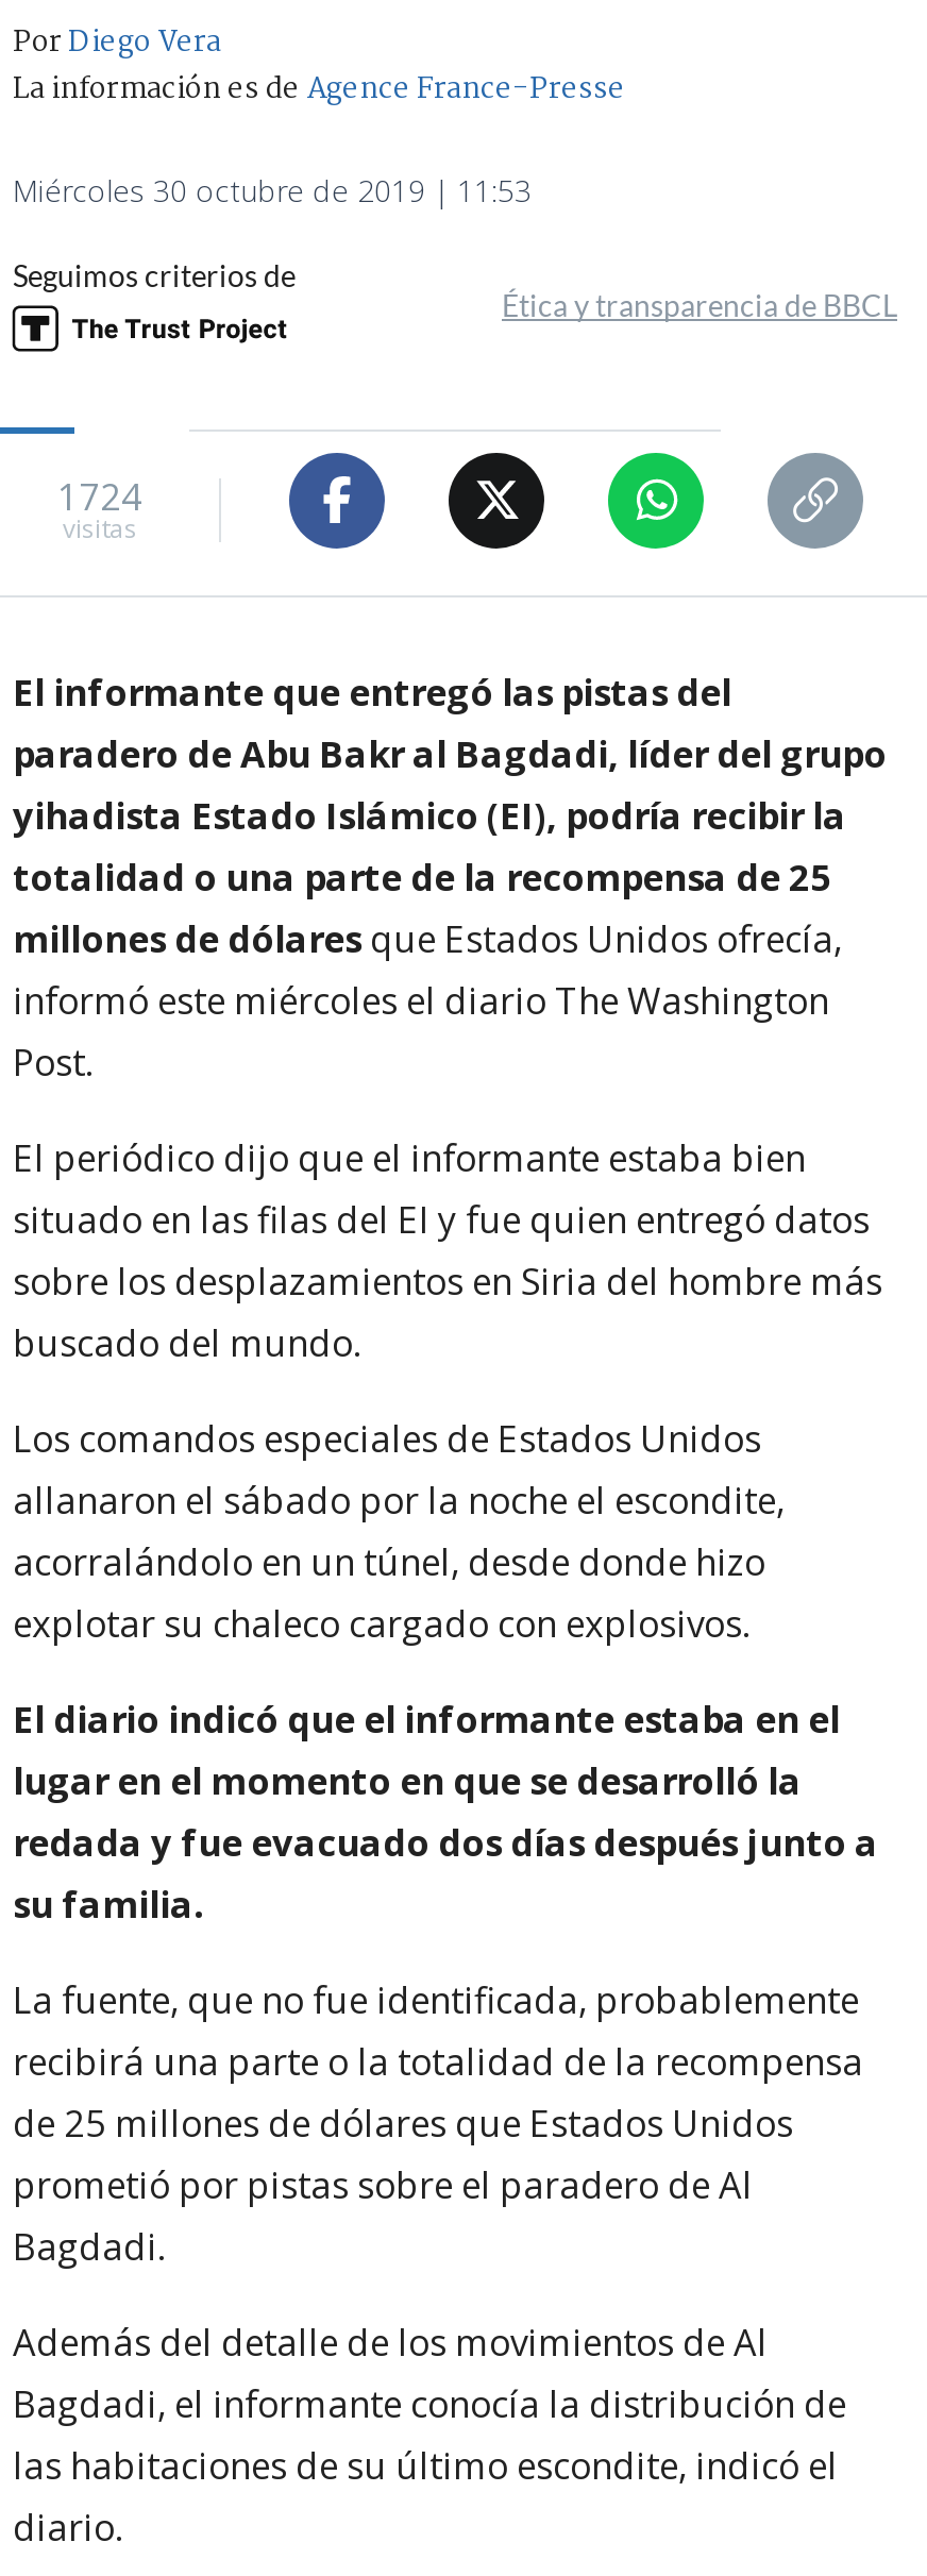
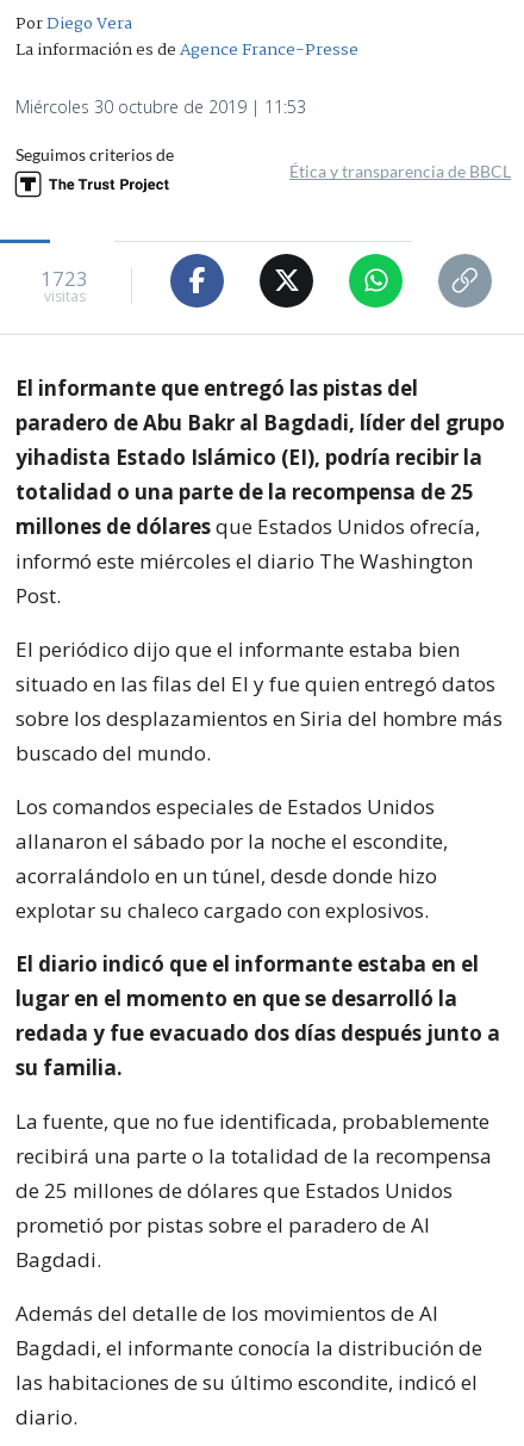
[57,473,142,522] 1724 -> [40,265,88,292] 1723

